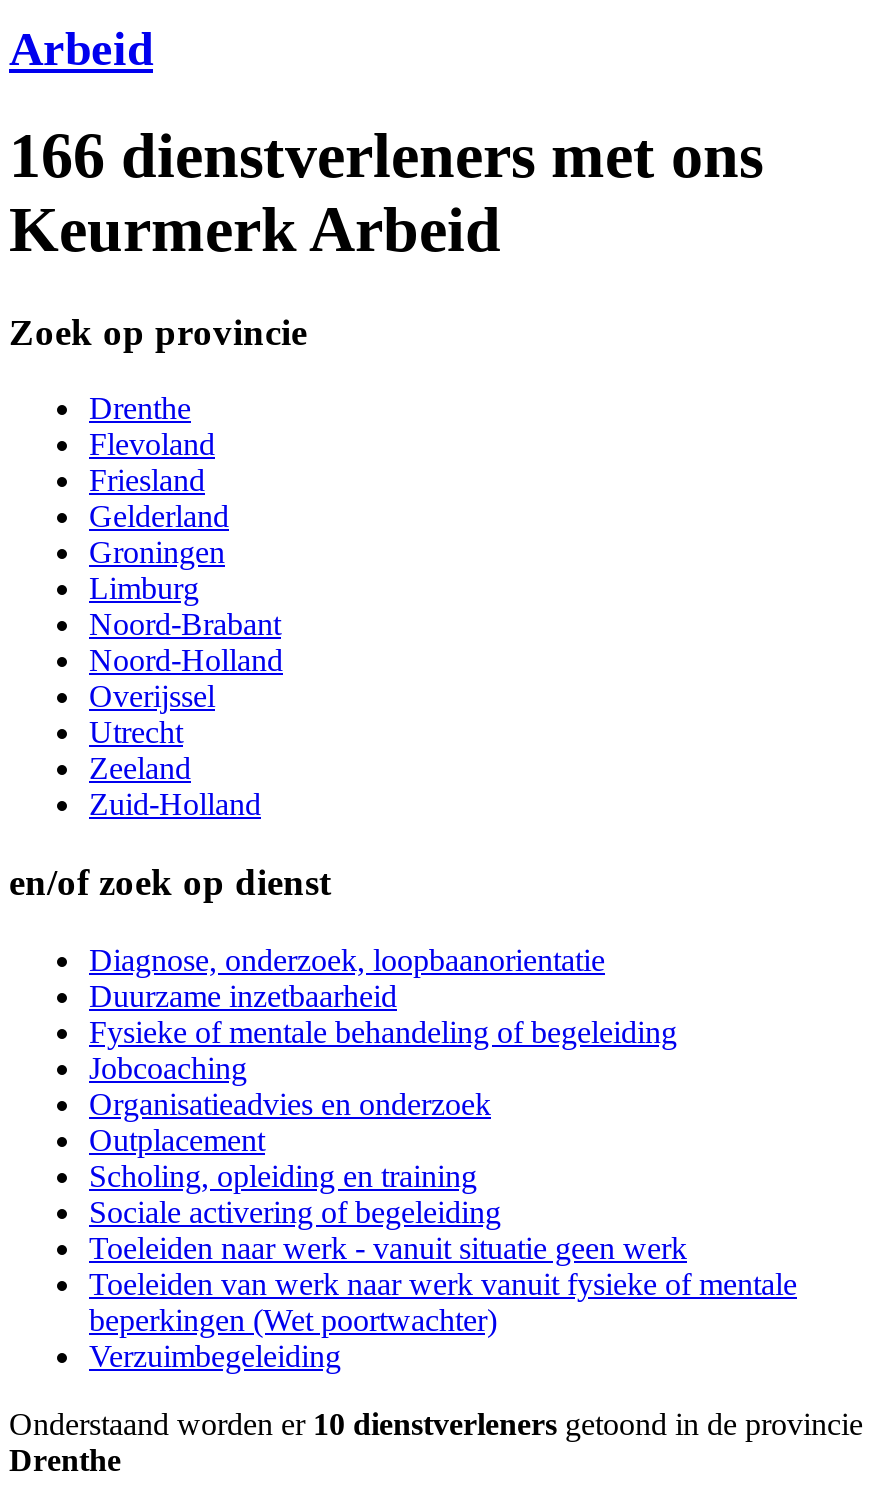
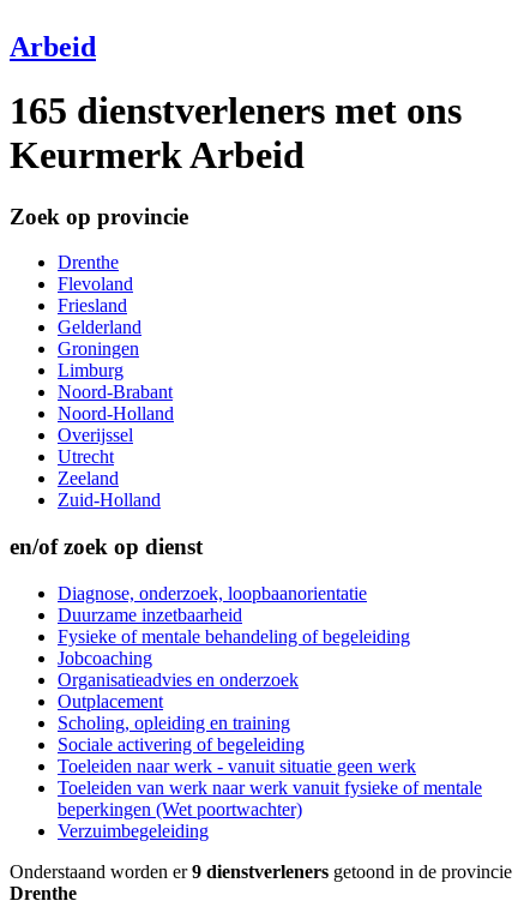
[9,119,763,191] 166 dienstverleners met ons -> [10,89,462,132] 165 dienstverleners met ons
[9,1407,863,1441] Onderstaand worden er 10 dienstverleners getoond in de provincie -> [10,861,512,882] Onderstaand worden er 9 dienstverleners getoond in de provincie

